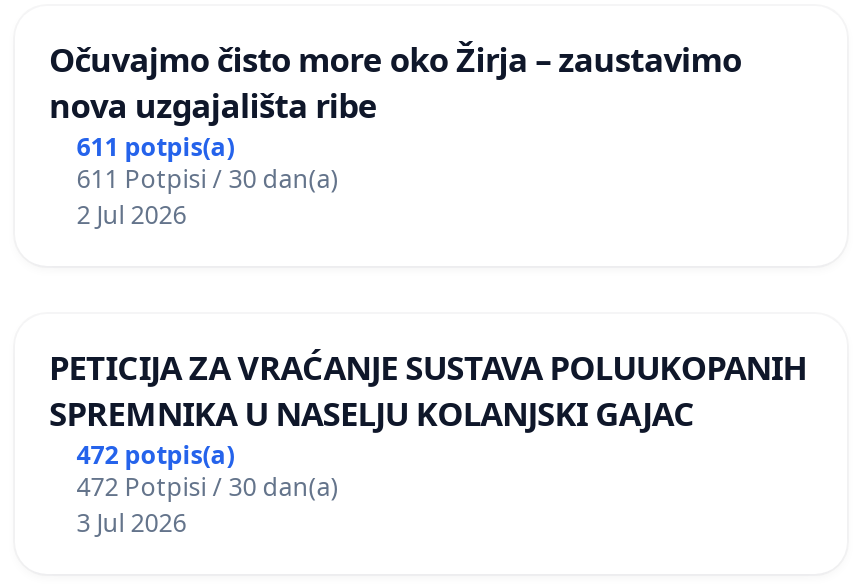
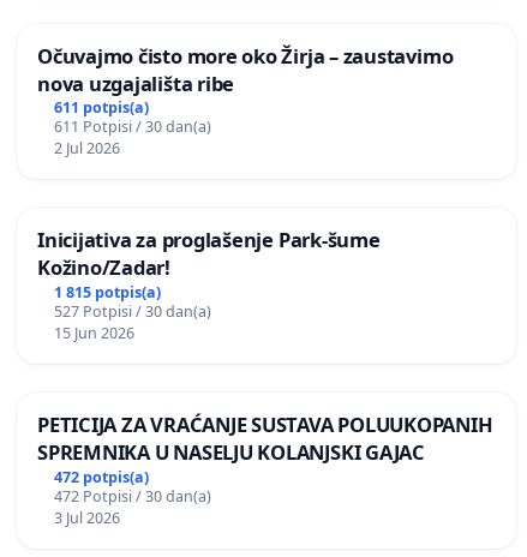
none -> [37,226,380,344] Inicijativa za proglašenje Park-šume | Kožino/Zadar! | 1 815 potpis(a) | 527 Potpisi / 30 dan(a) | 15 Jun 2026

